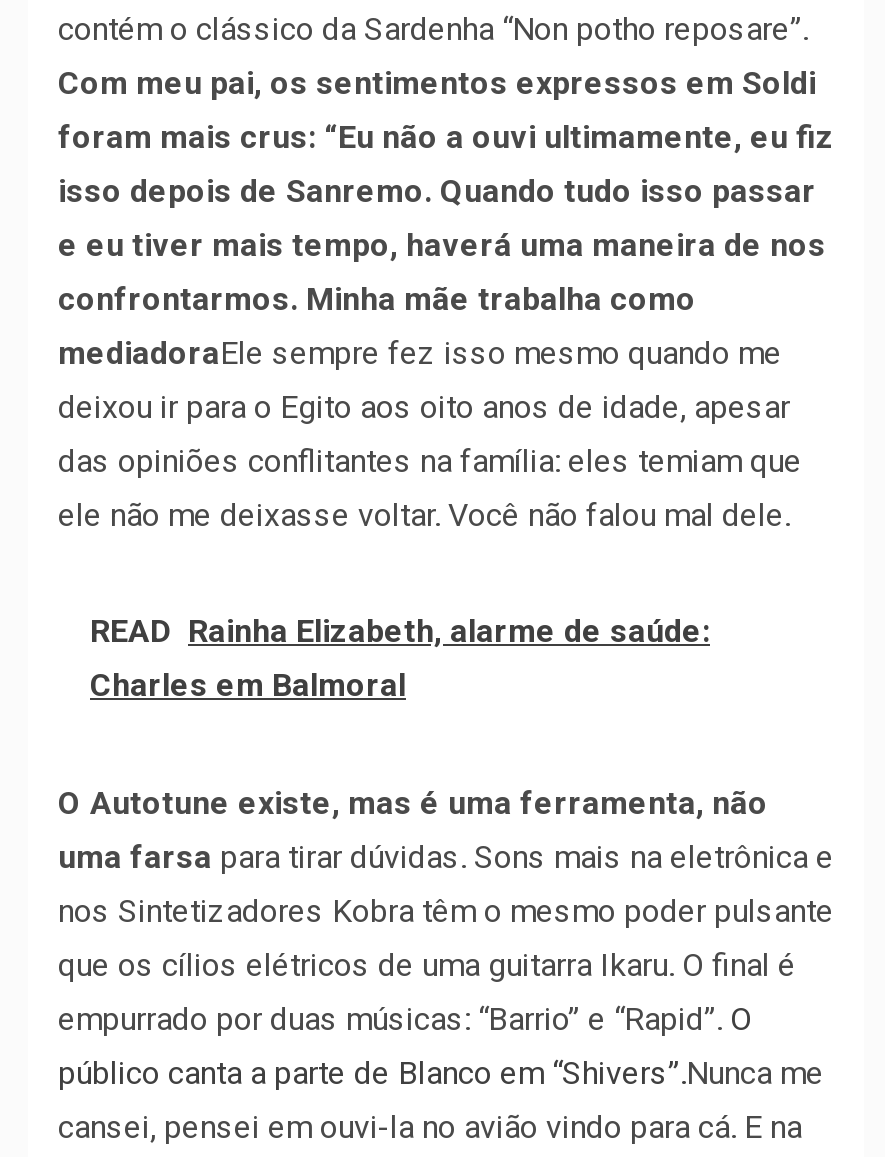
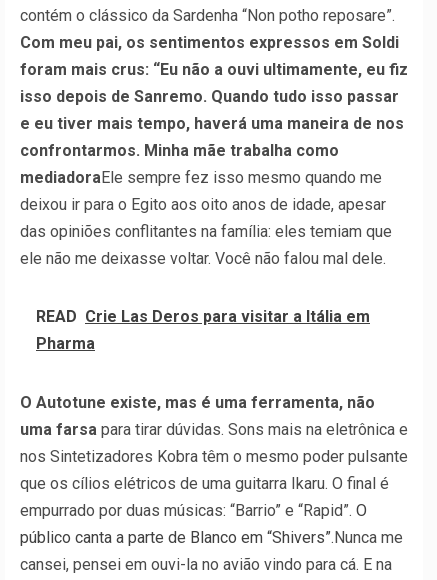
[90,613,710,705] READ Rainha Elizabeth, alarme de saúde: | Charles em Balmoral -> [36,307,370,353] READ Crie Las Deros para visitar a Itália em | Pharma

